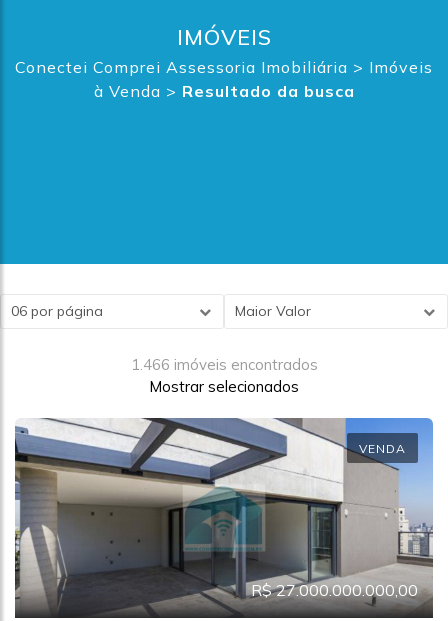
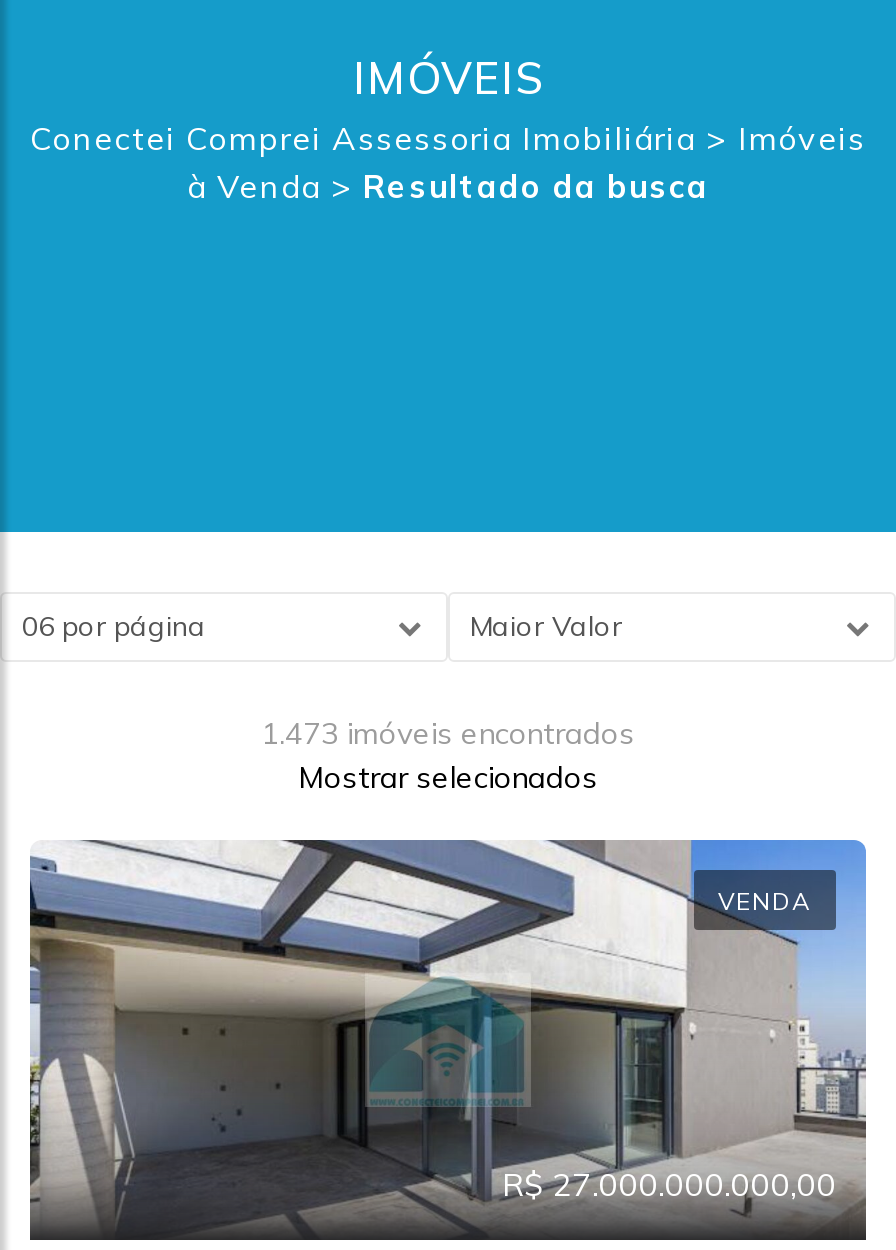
[130,355,317,374] 1.466 imóveis encontrados -> [261,714,635,752] 1.473 imóveis encontrados

